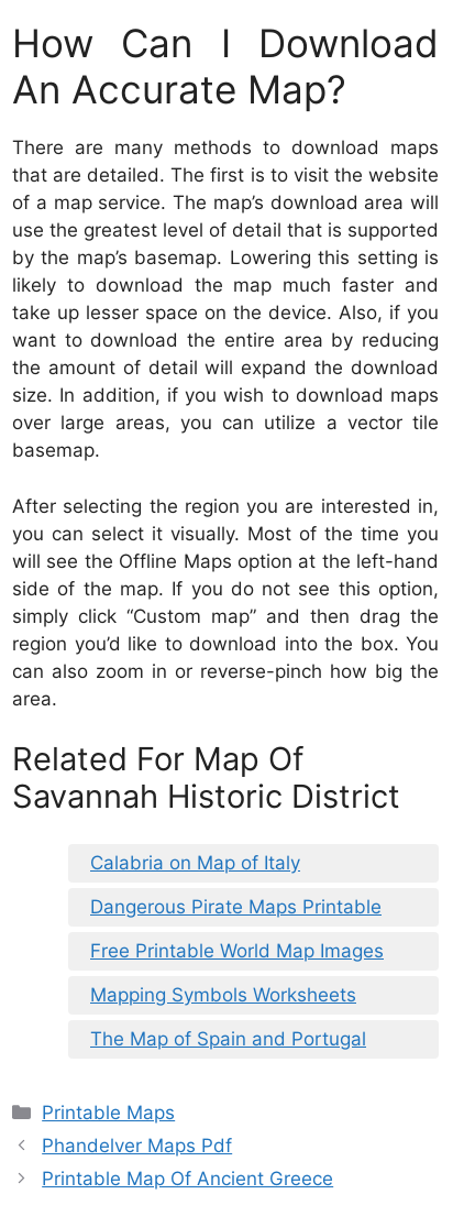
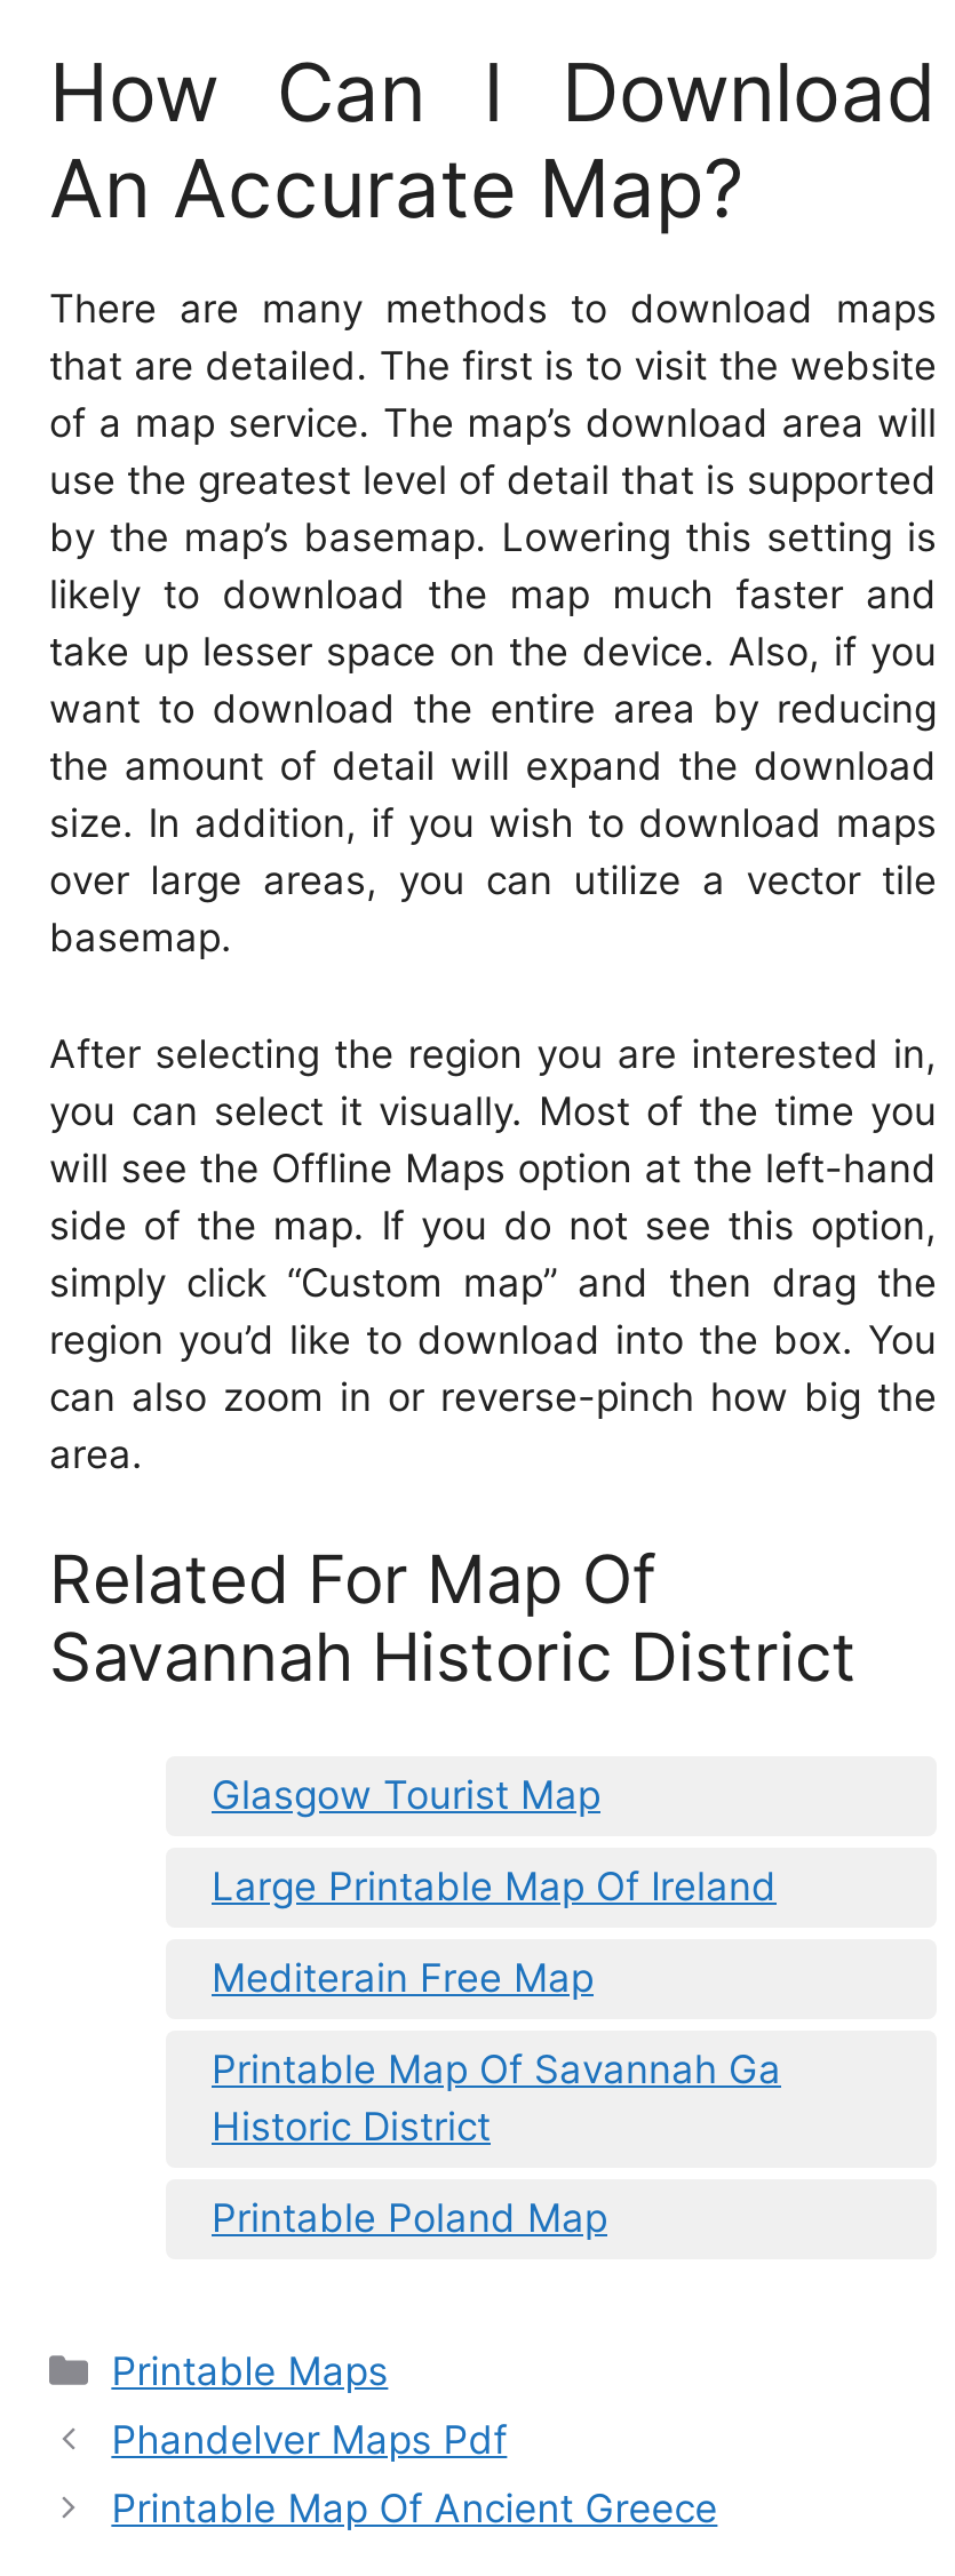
[90,852,300,874] Calabria on Map of Italy -> [212,1772,600,1818] Glasgow Tourist Map
[90,896,382,918] Dangerous Pirate Maps Printable -> [212,1863,777,1909] Large Printable Map Of Ireland
[90,940,384,962] Free Printable World Map Images -> [212,1955,594,2001] Mediterain Free Map
[90,984,356,1006] Mapping Symbols Worksheets -> [212,2046,781,2149] Printable Map Of Savannah Ga | Historic District
[90,1028,366,1050] The Map of Spain and Portugal -> [212,2195,607,2241] Printable Poland Map

